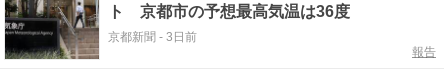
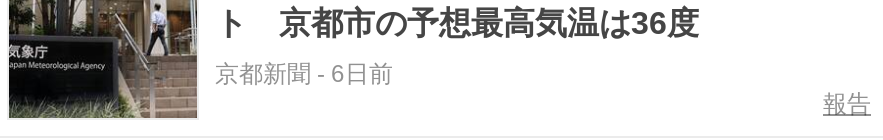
[108,30,197,44] 京都新聞- 3日前 -> [215,60,393,88] 京都新聞- 6日前

